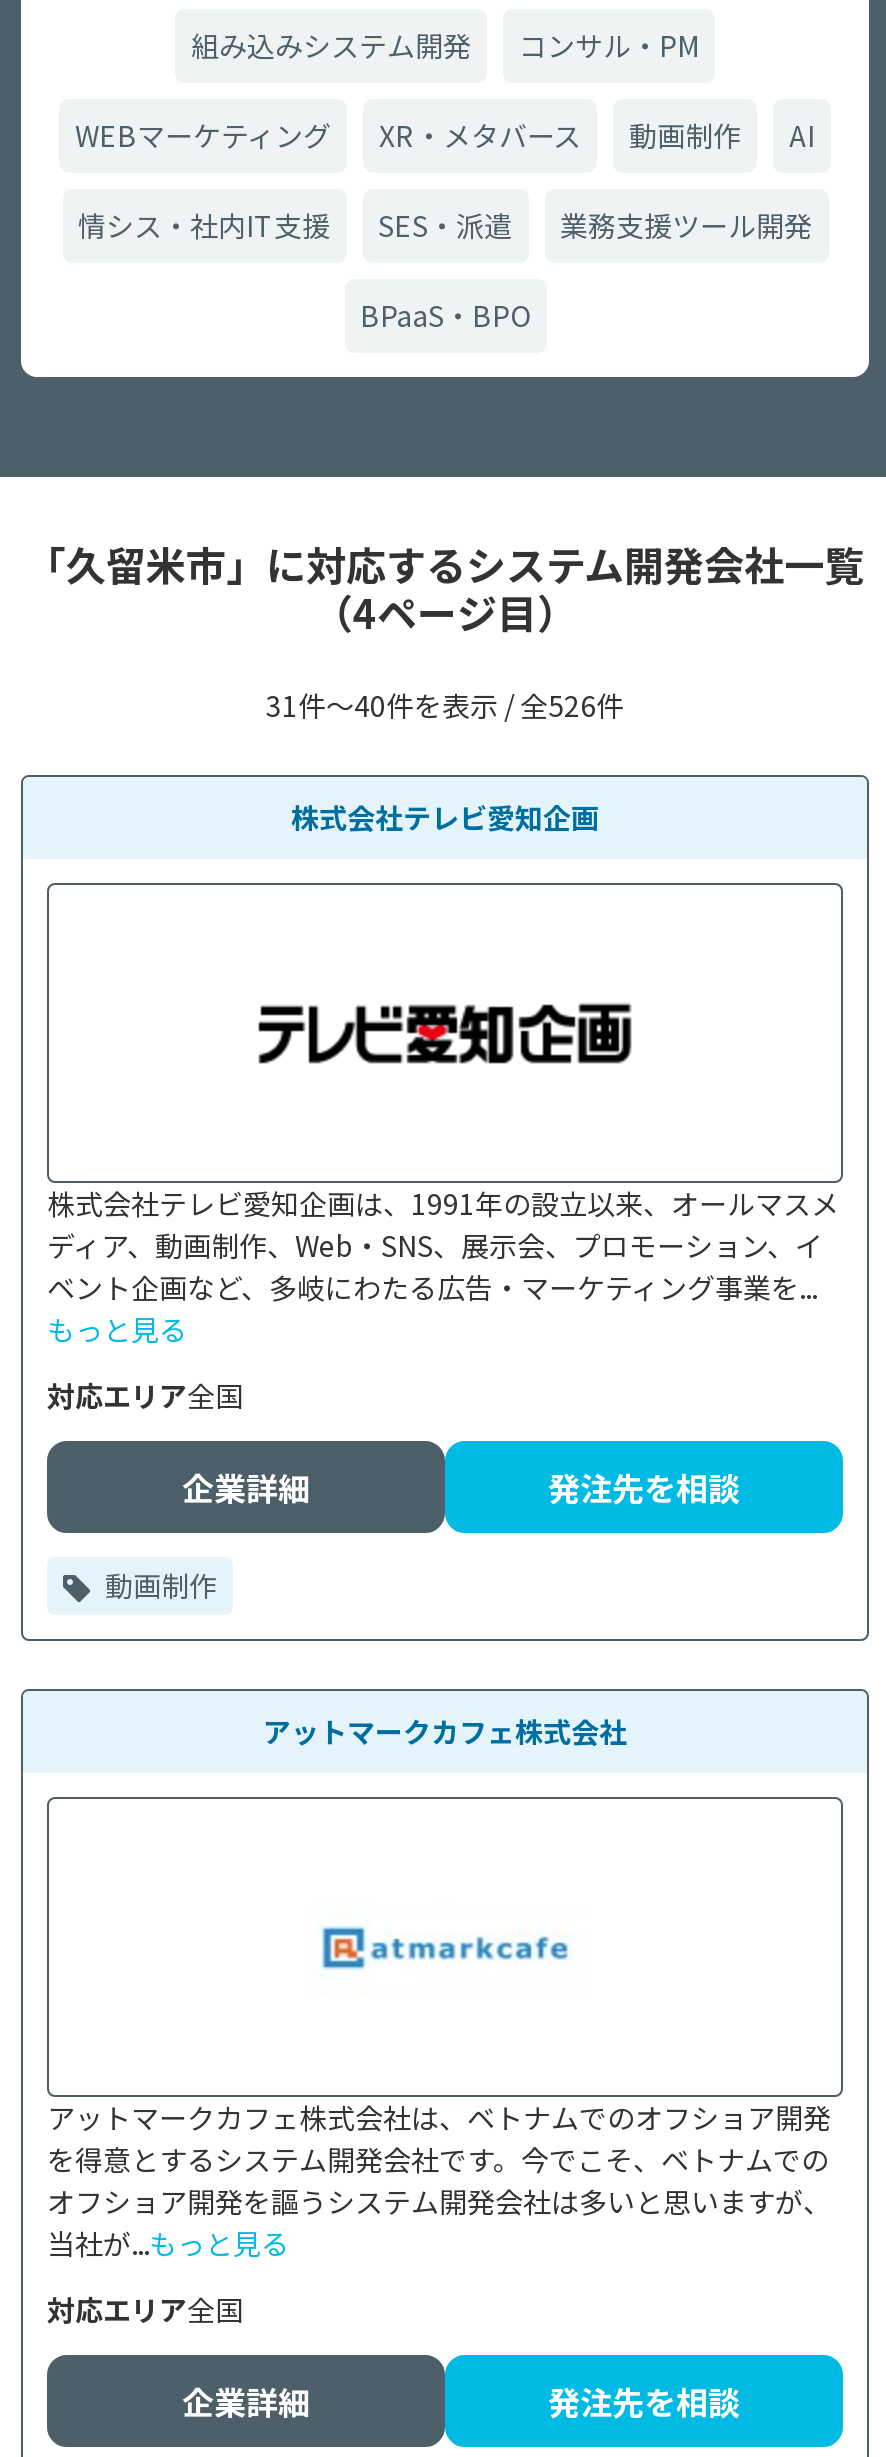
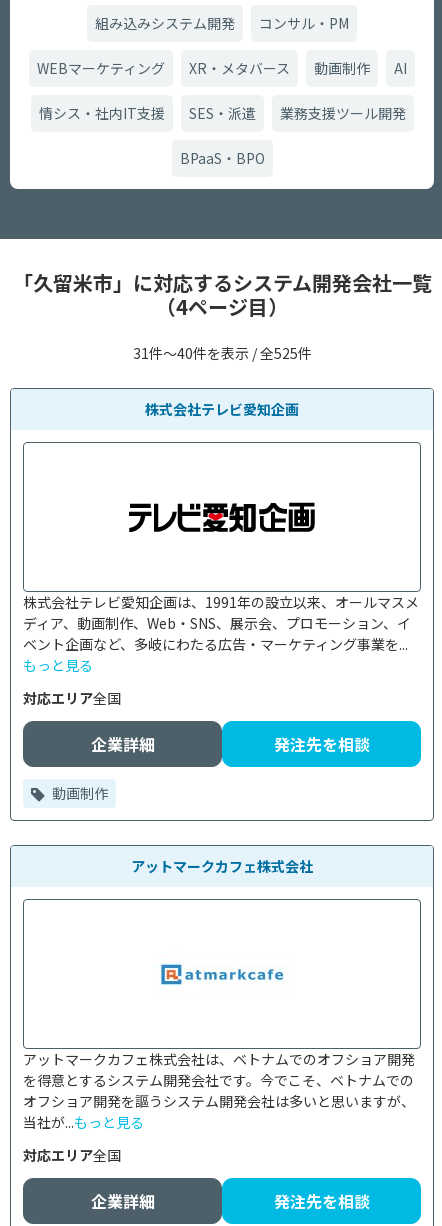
[266,685,624,725] 31件〜40件を表示 / 全526件 -> [132,343,311,363] 31件〜40件を表示 / 全525件

